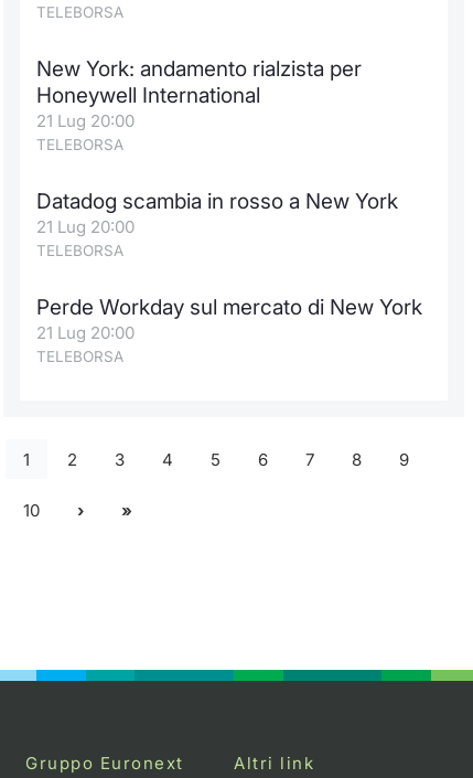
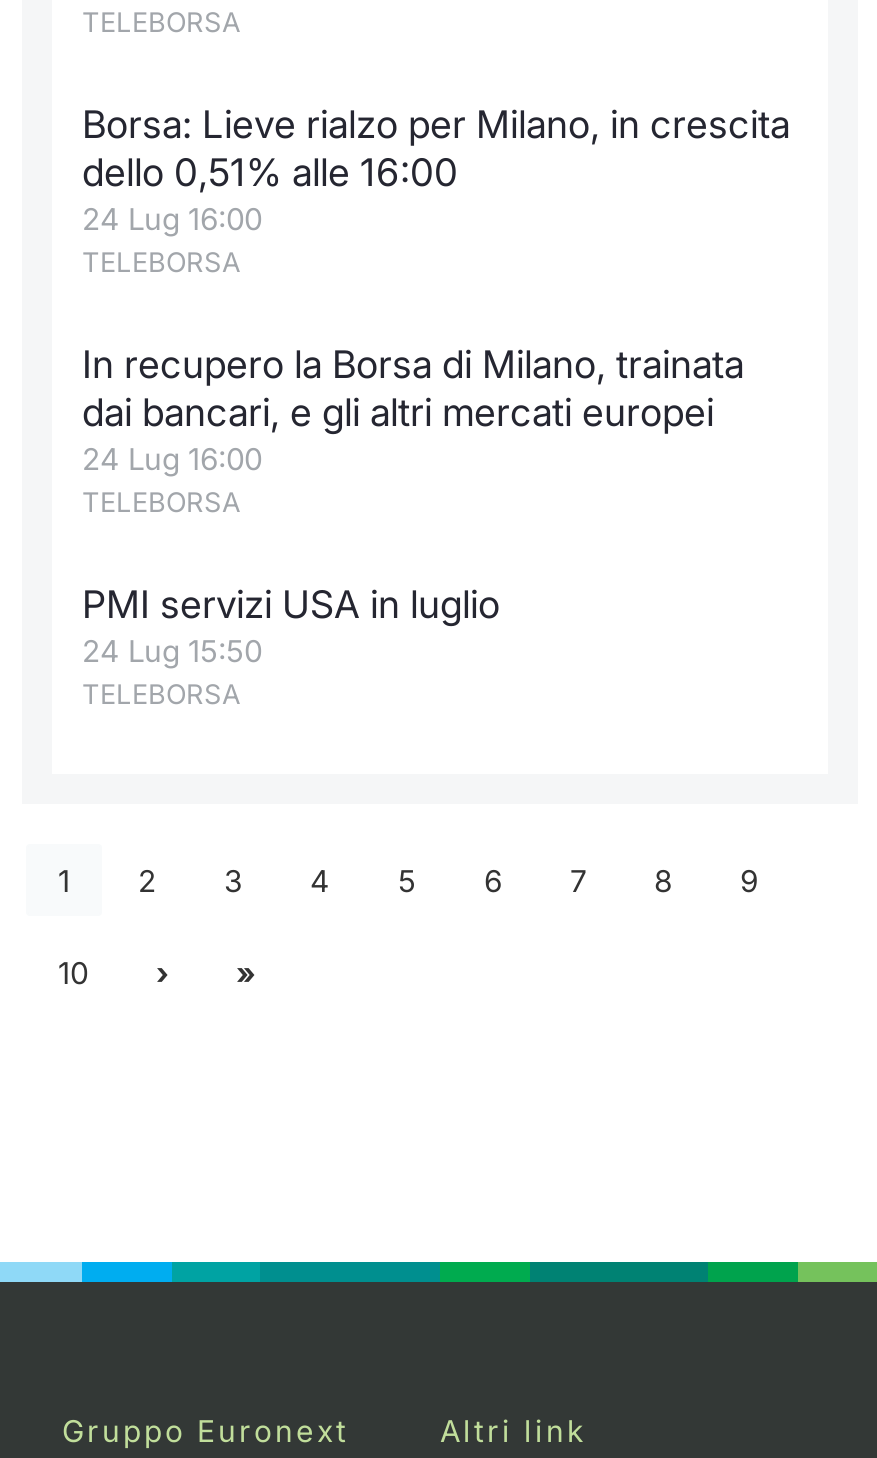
[36,56,362,131] New York: andamento rialzista per | Honeywell International | 21 Lug 20:00 -> [82,102,790,238] Borsa: Lieve rialzo per Milano, in crescita | dello 0,51% alle 16:00 | 24 Lug 16:00
[36,189,398,237] Datadog scambia in rosso a New York | 21 Lug 20:00 -> [82,342,744,478] In recupero la Borsa di Milano, trainata | dai bancari, e gli altri mercati europei | 24 Lug 16:00
[36,295,422,343] Perde Workday sul mercato di New York | 21 Lug 20:00 -> [82,582,500,670] PMI servizi USA in luglio | 24 Lug 15:50

